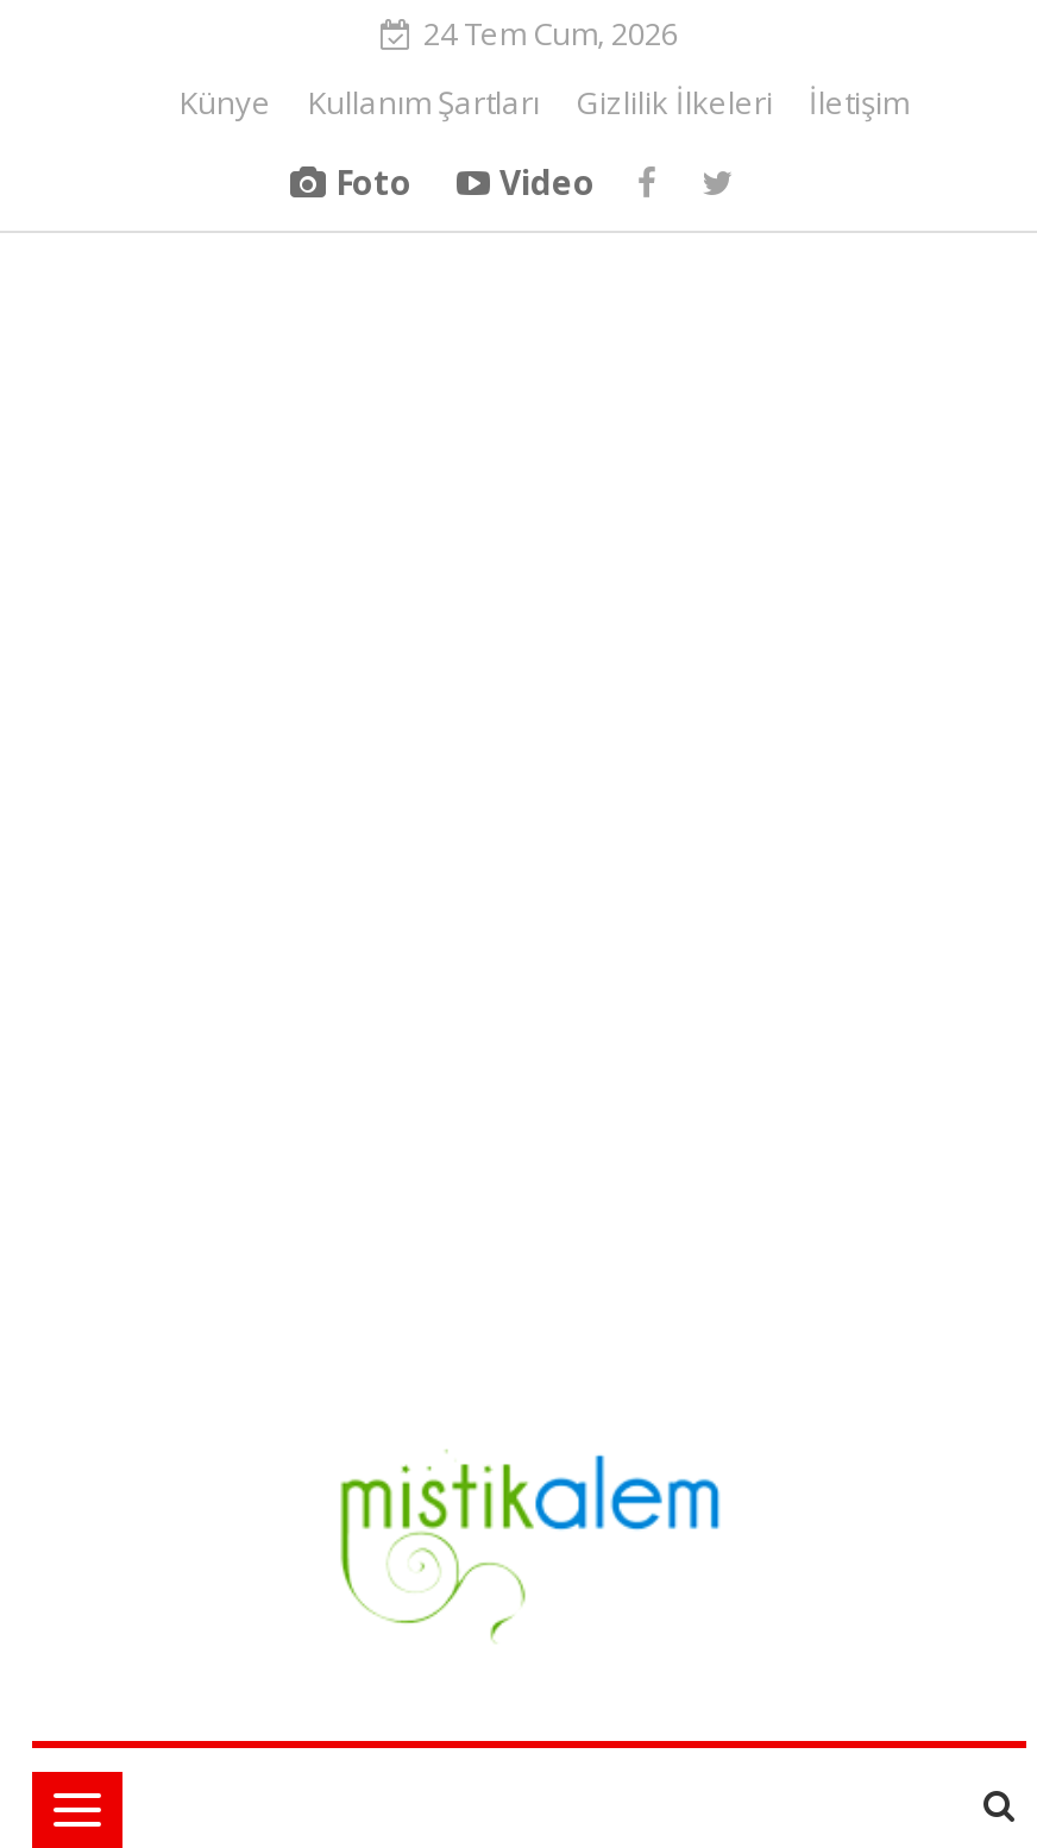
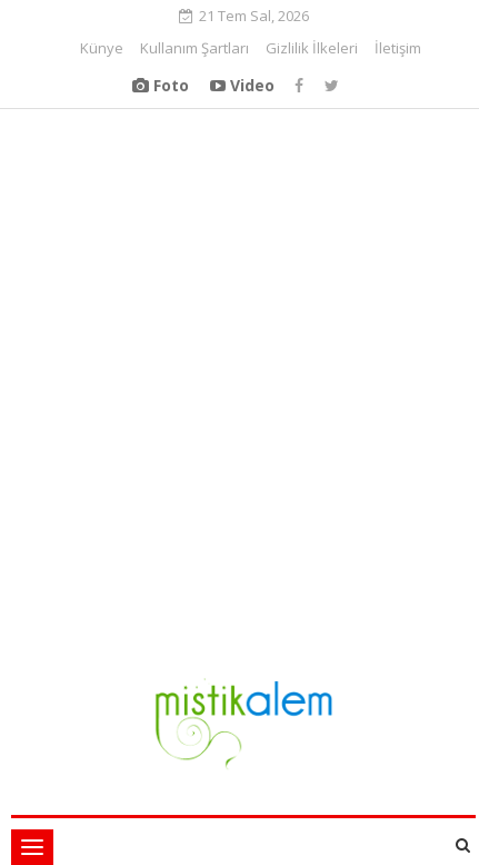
[423,12,678,55] 24 Tem Cum, 2026 -> [198,6,308,26] 21 Tem Sal, 2026

